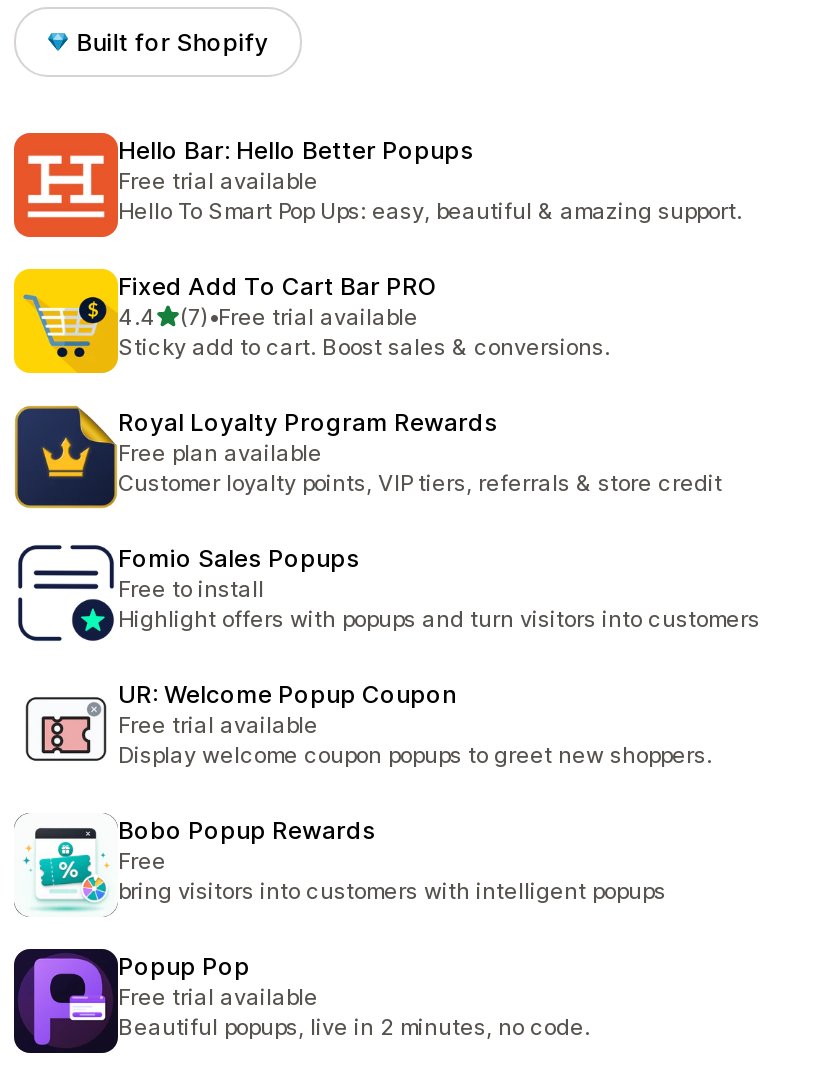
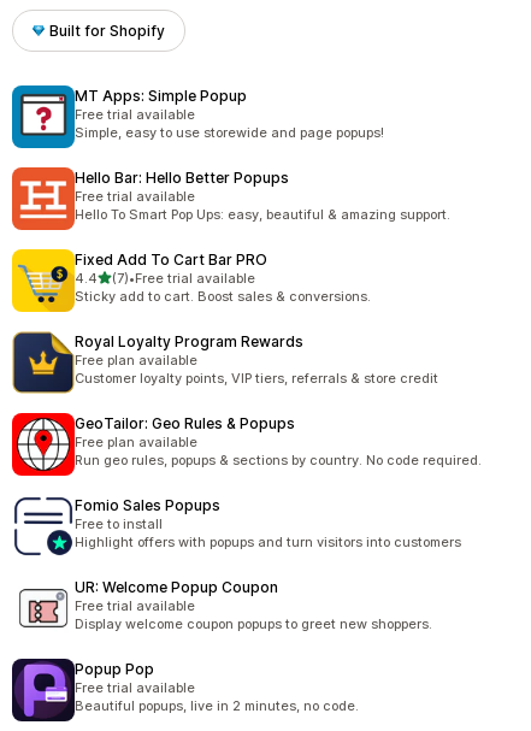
none -> [11,84,384,149] [image] | MT Apps: Simple Popup | Free trial available | Simple, easy to use storewide and page popups!
none -> [11,412,482,477] [image] | GeoTailor: Geo Rules & Popups | Free plan available | Run geo rules, popups & sections by country. No code required.
moved [118,543,760,769] -> [75,496,461,632]: Fomio Sales Popups | Free to install | Highlight offers with popups and turn visitors into customers | UR: Welcome Popup Coupon | Free trial available | Display welcome coupon popups to greet new shoppers.
[24,815,666,913] [image] | Bobo Popup Rewards | Free | bring visitors into customers with intelligent popups -> none

